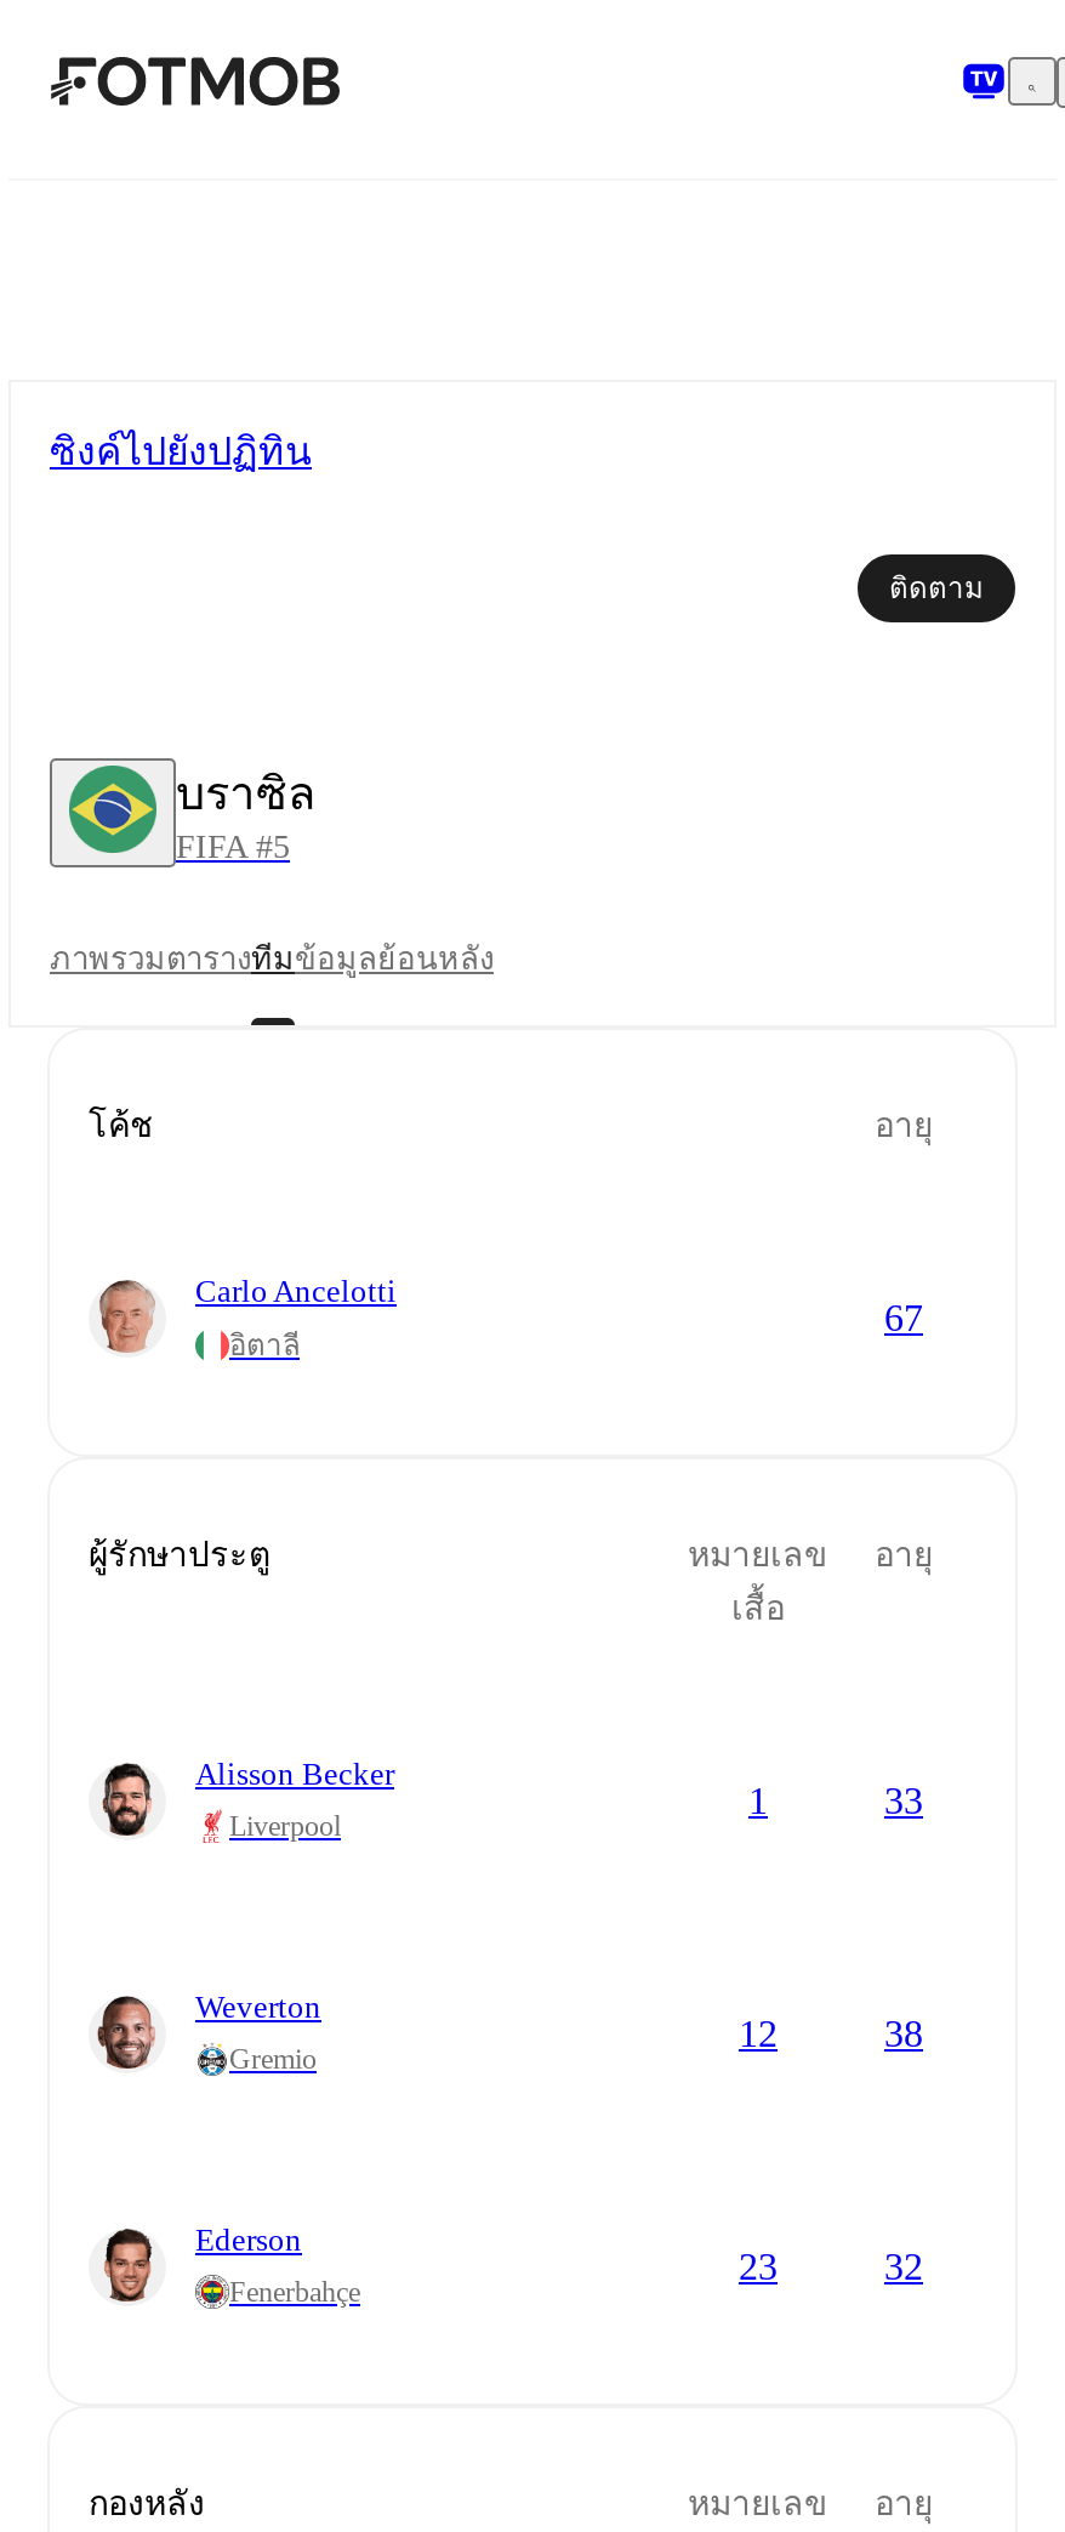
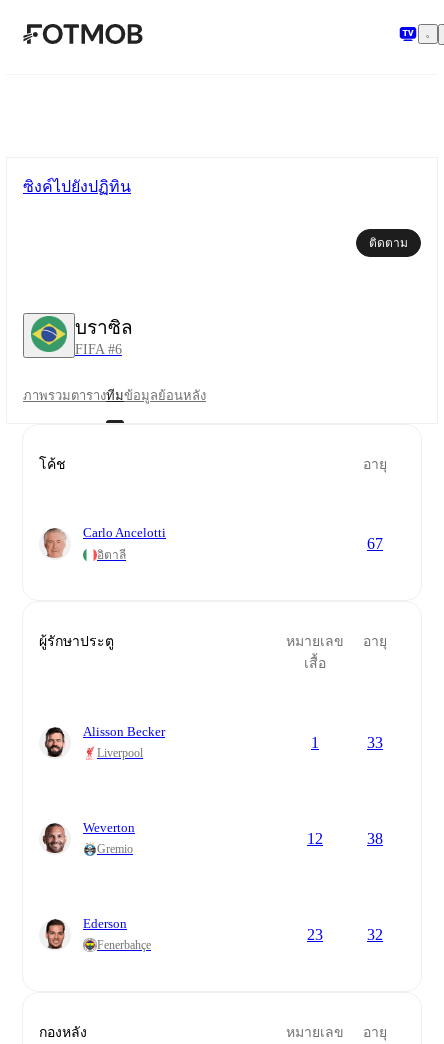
[176,829,290,865] FIFA #5 -> [75,342,122,357] FIFA #6

